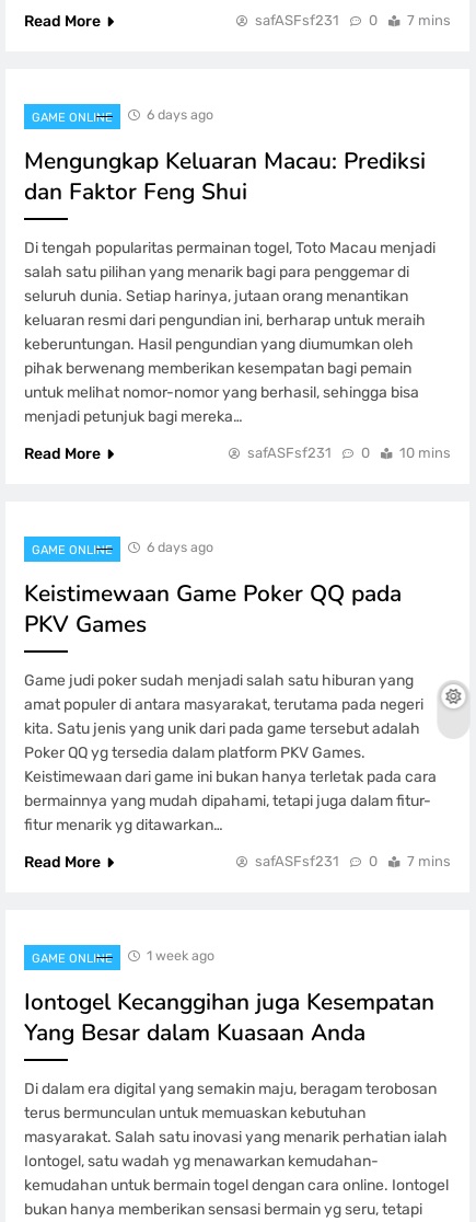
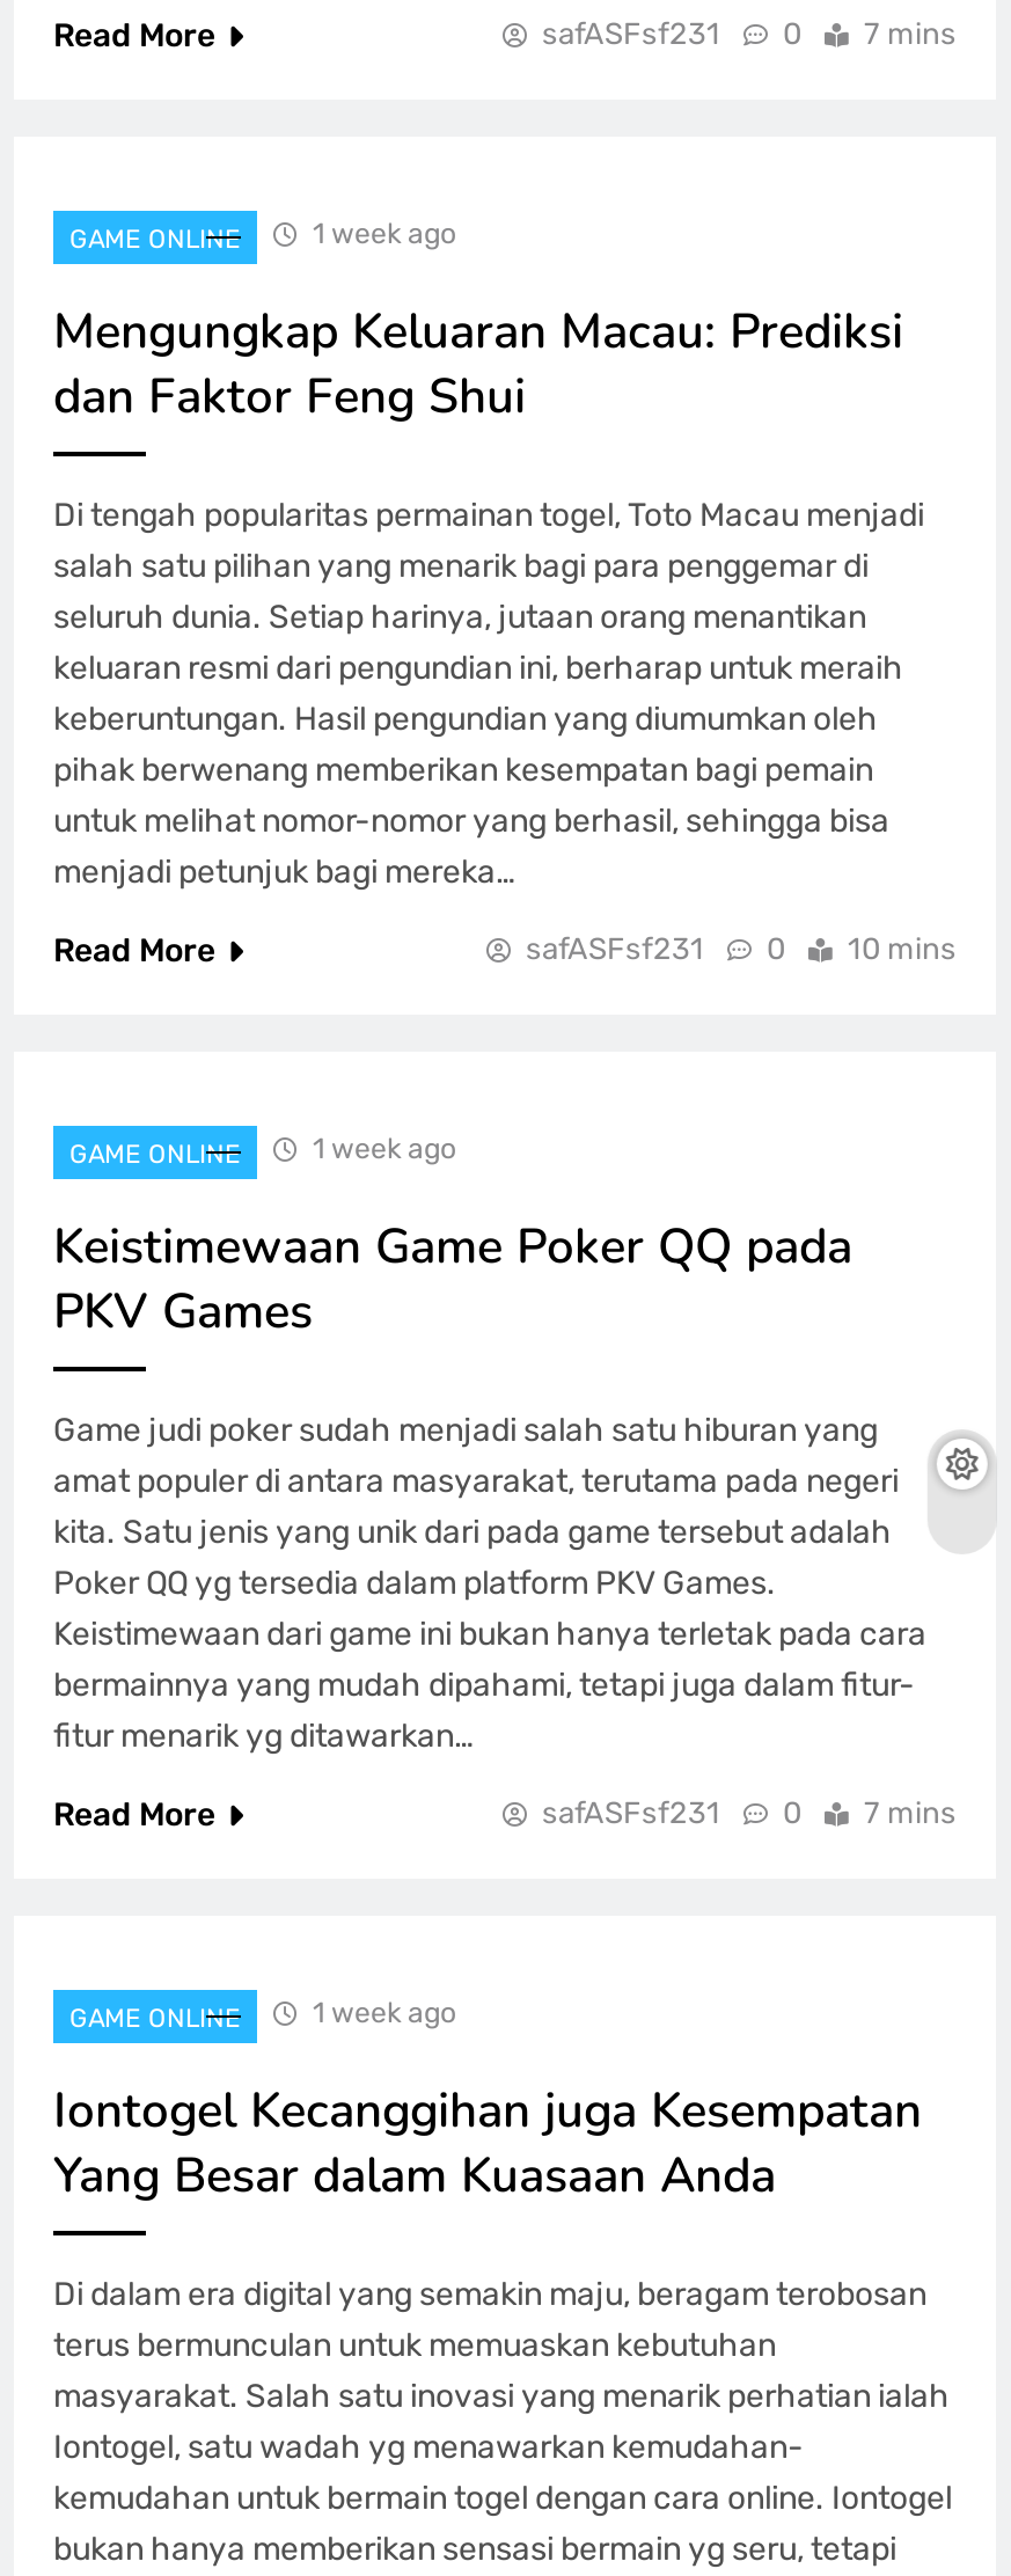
[147,106,213,123] 6 days ago -> [313,215,456,250] 1 week ago
[147,539,213,555] 6 days ago -> [313,1130,456,1165] 1 week ago

